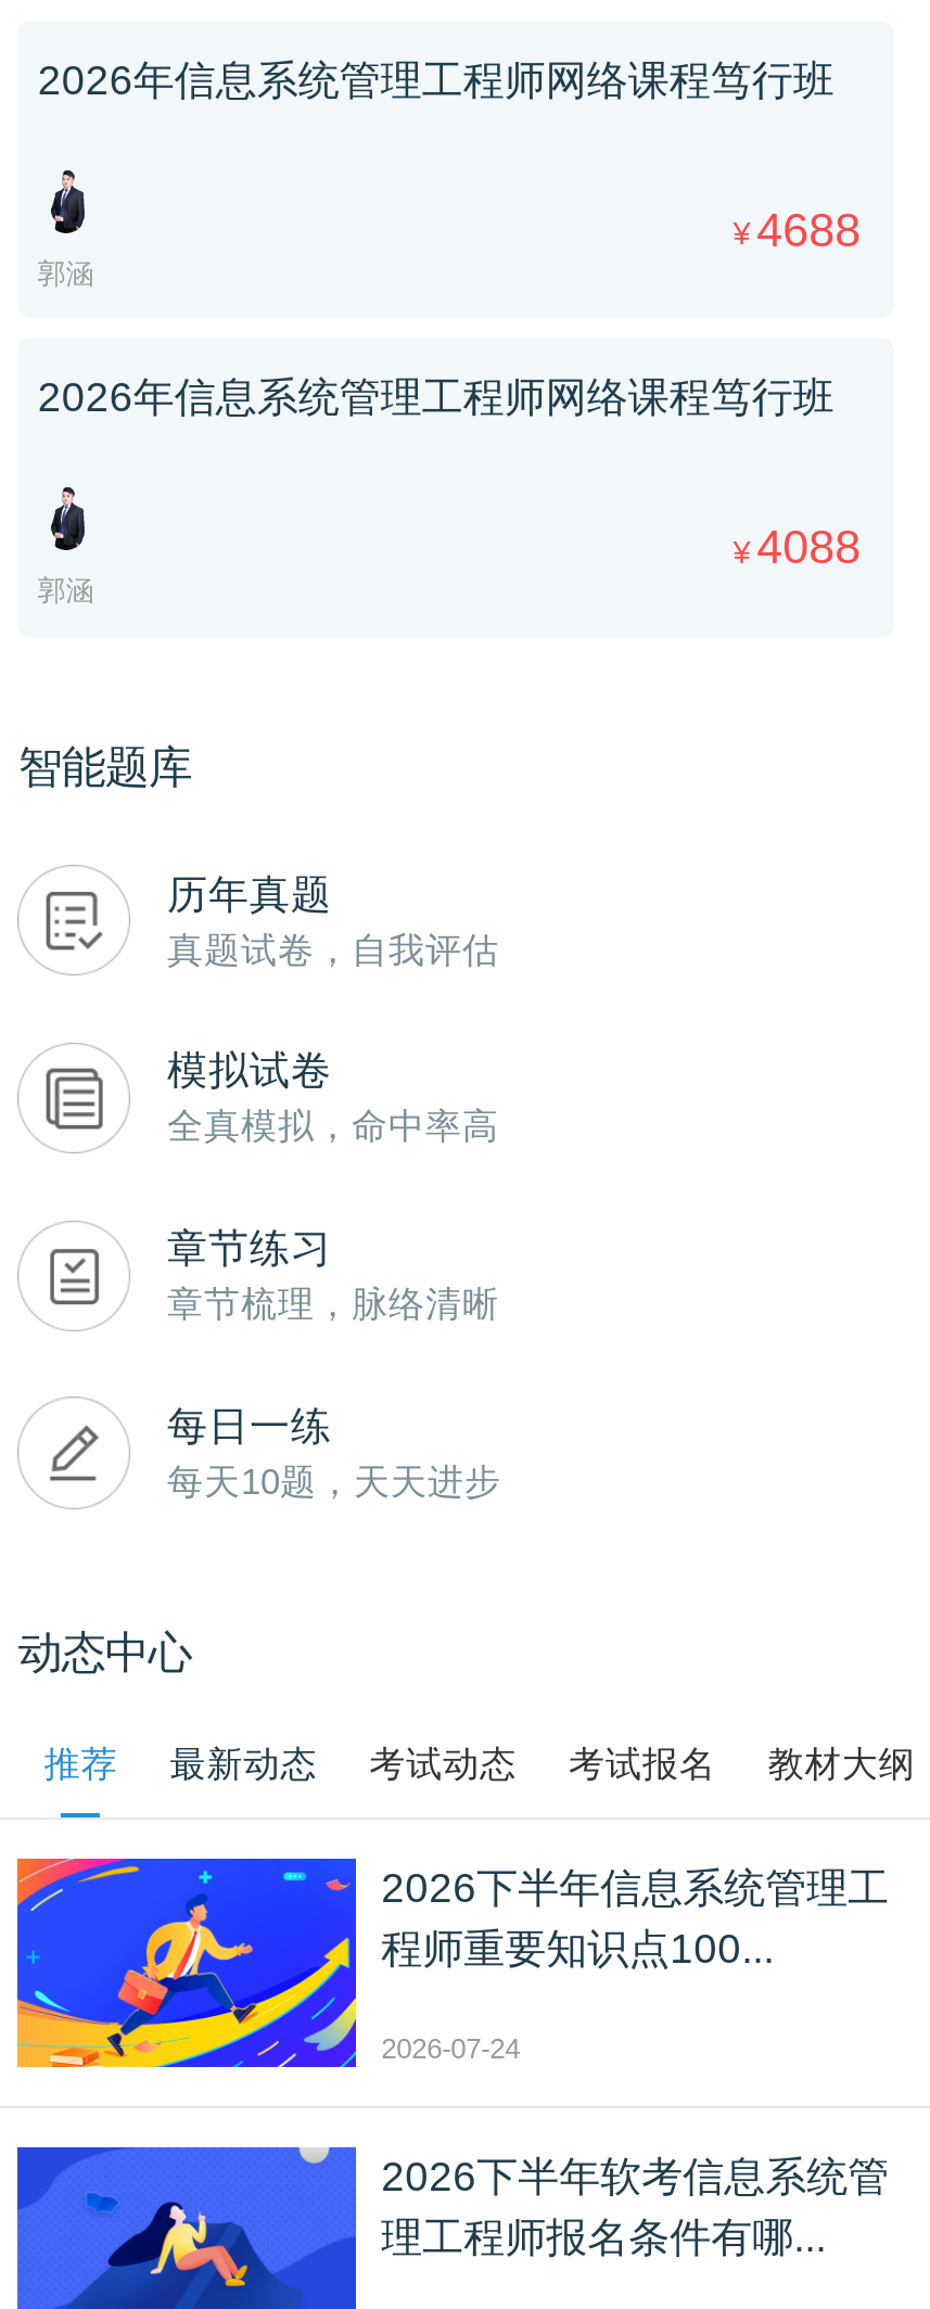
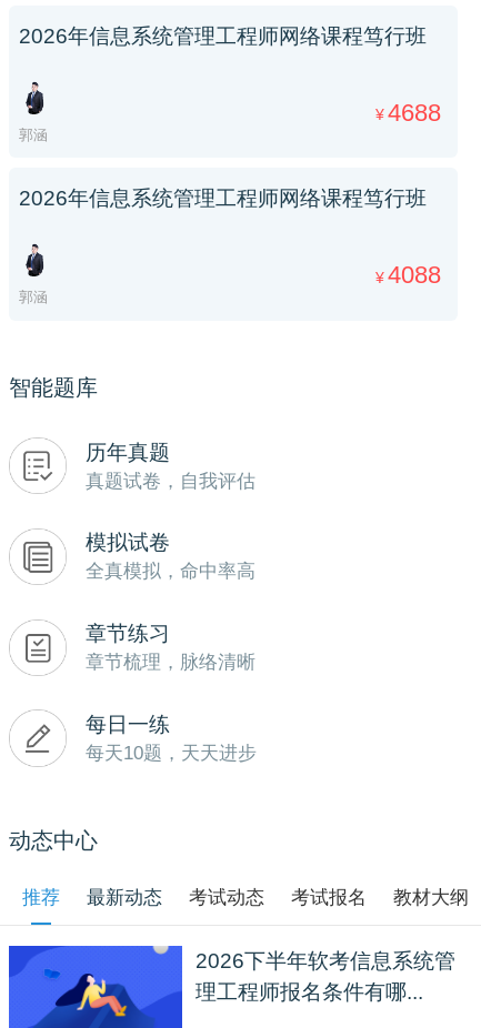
[15,1854,889,2076] [image] | 2026下半年信息系统管理工 | 程师重要知识点100... | 2026-07-24 -> none

